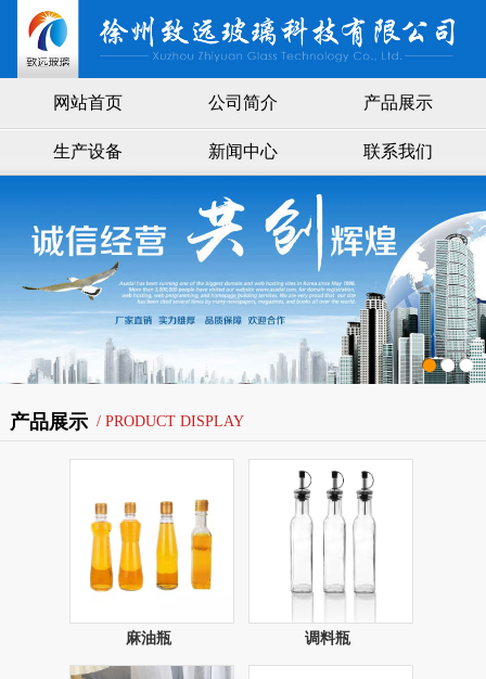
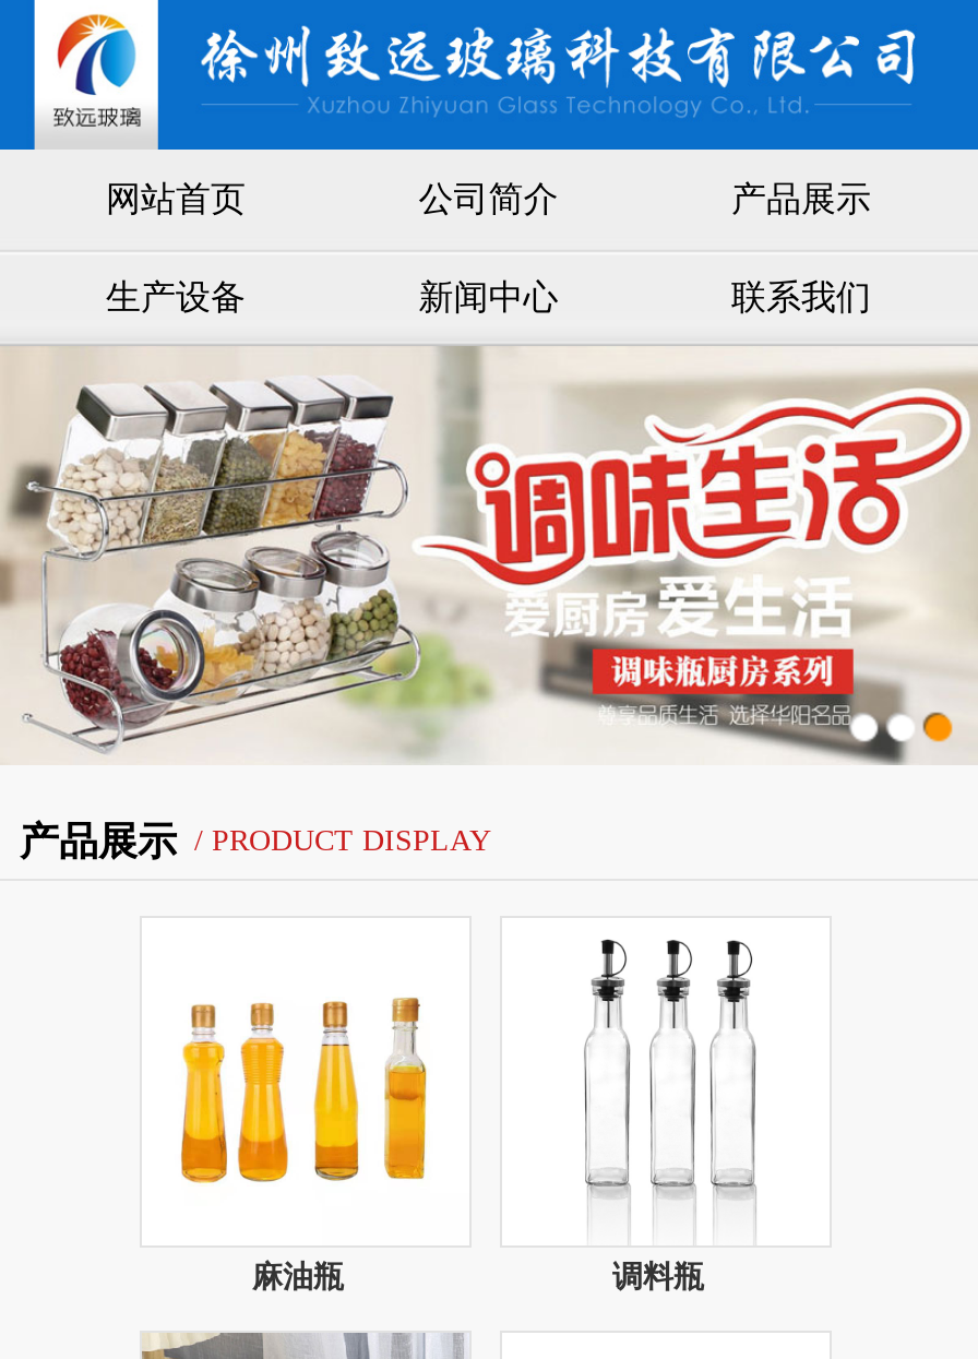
[3,175,483,385] [image] -> [7,346,971,765] [image]

